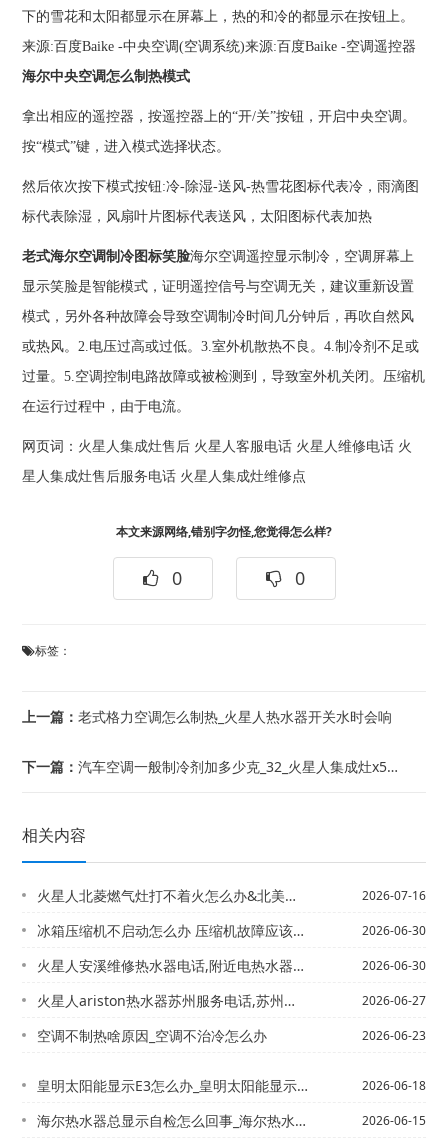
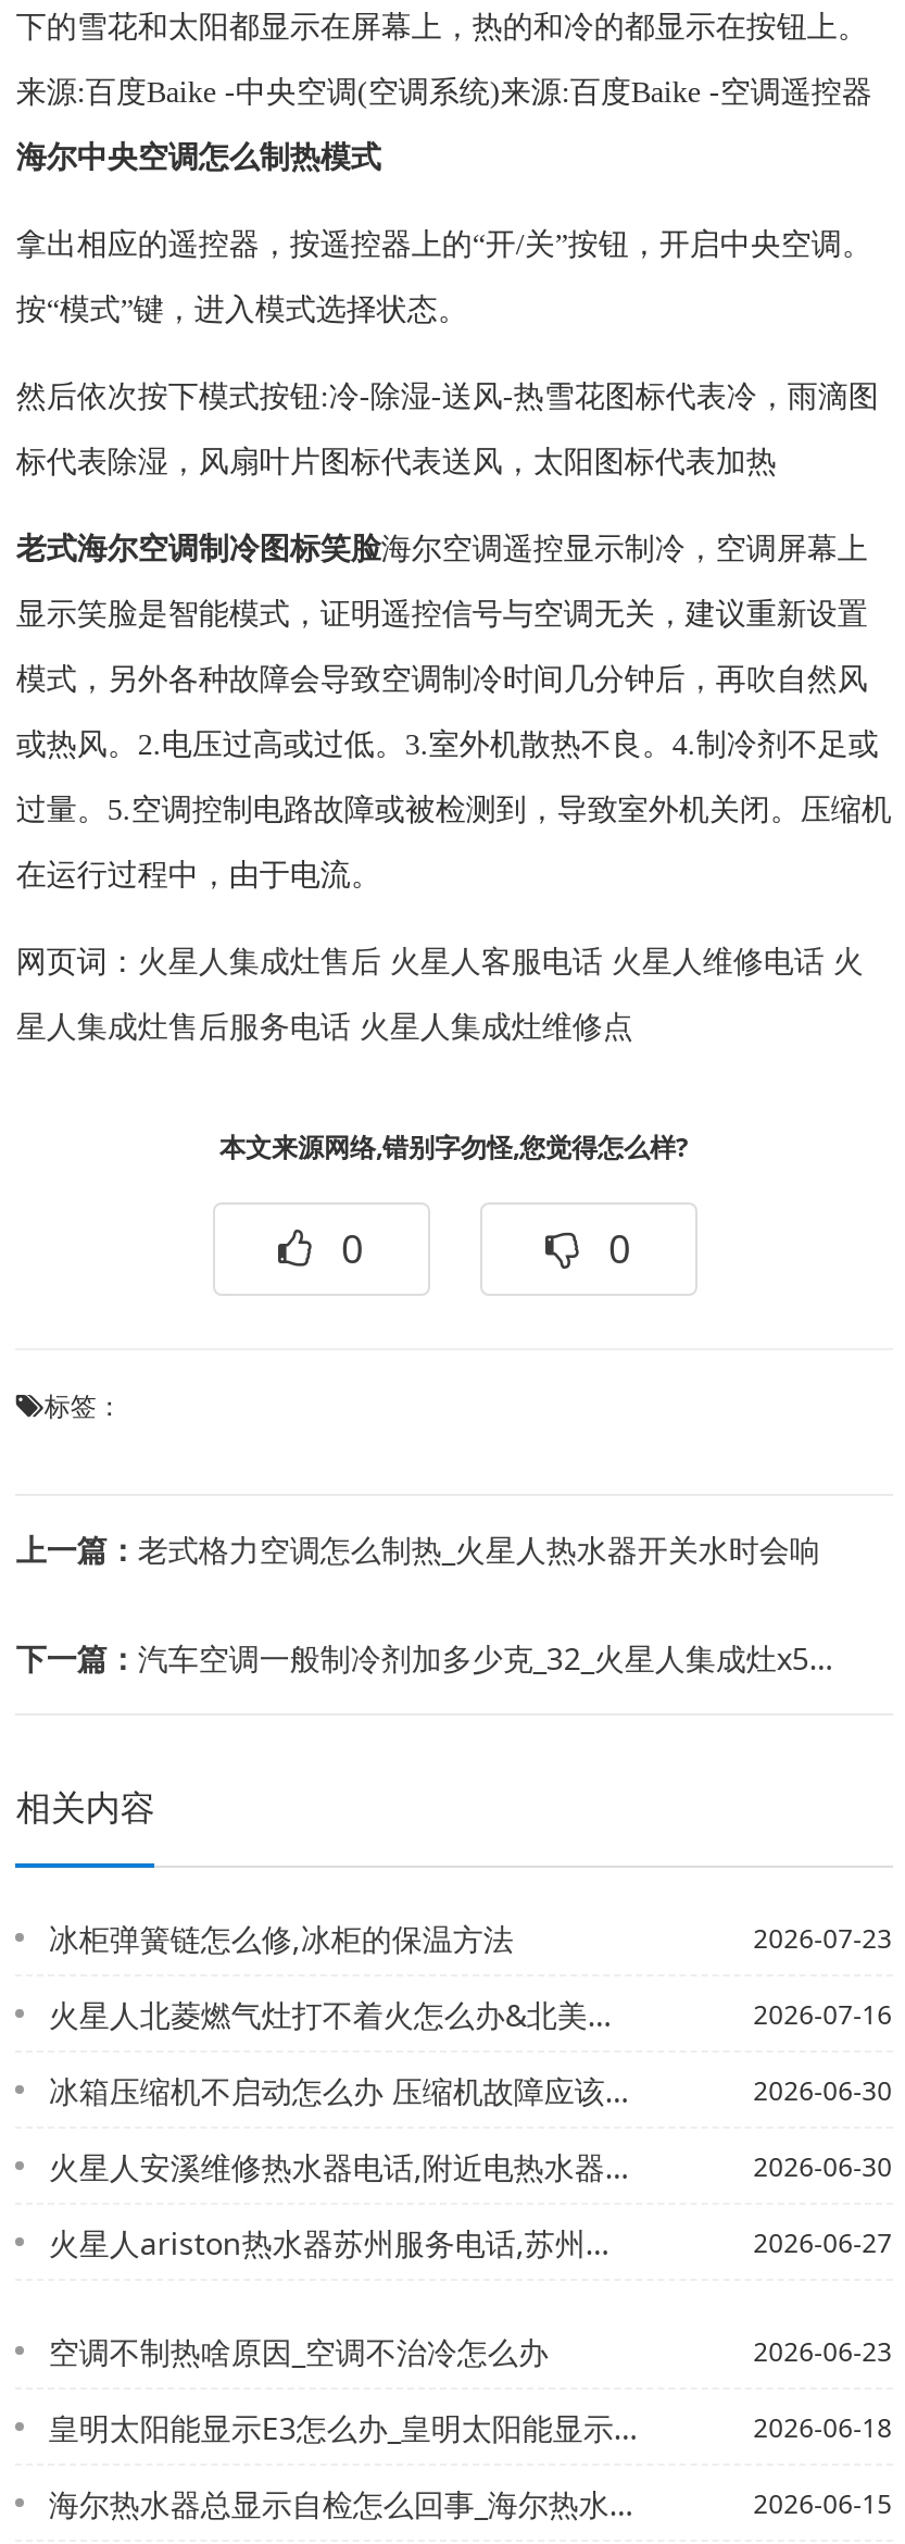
none -> [49,1918,892,1959] 冰柜弹簧链怎么修,冰柜的保温方法 | 2026-07-23

